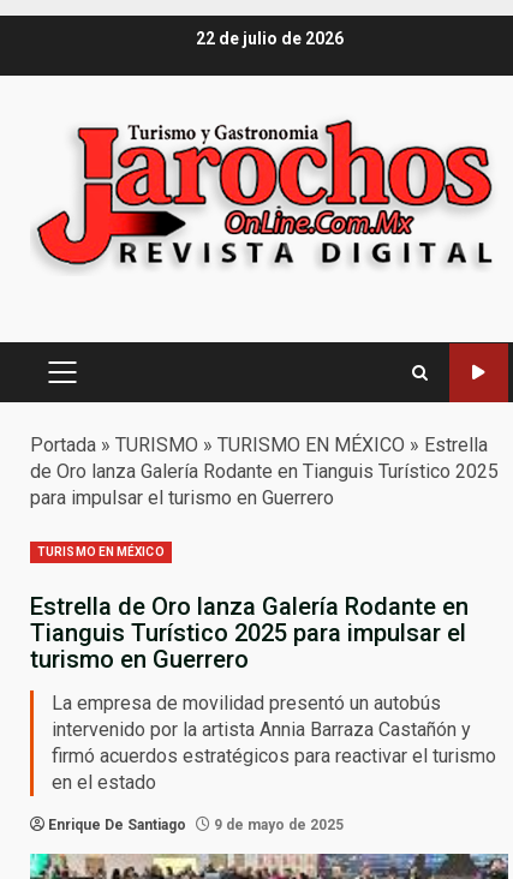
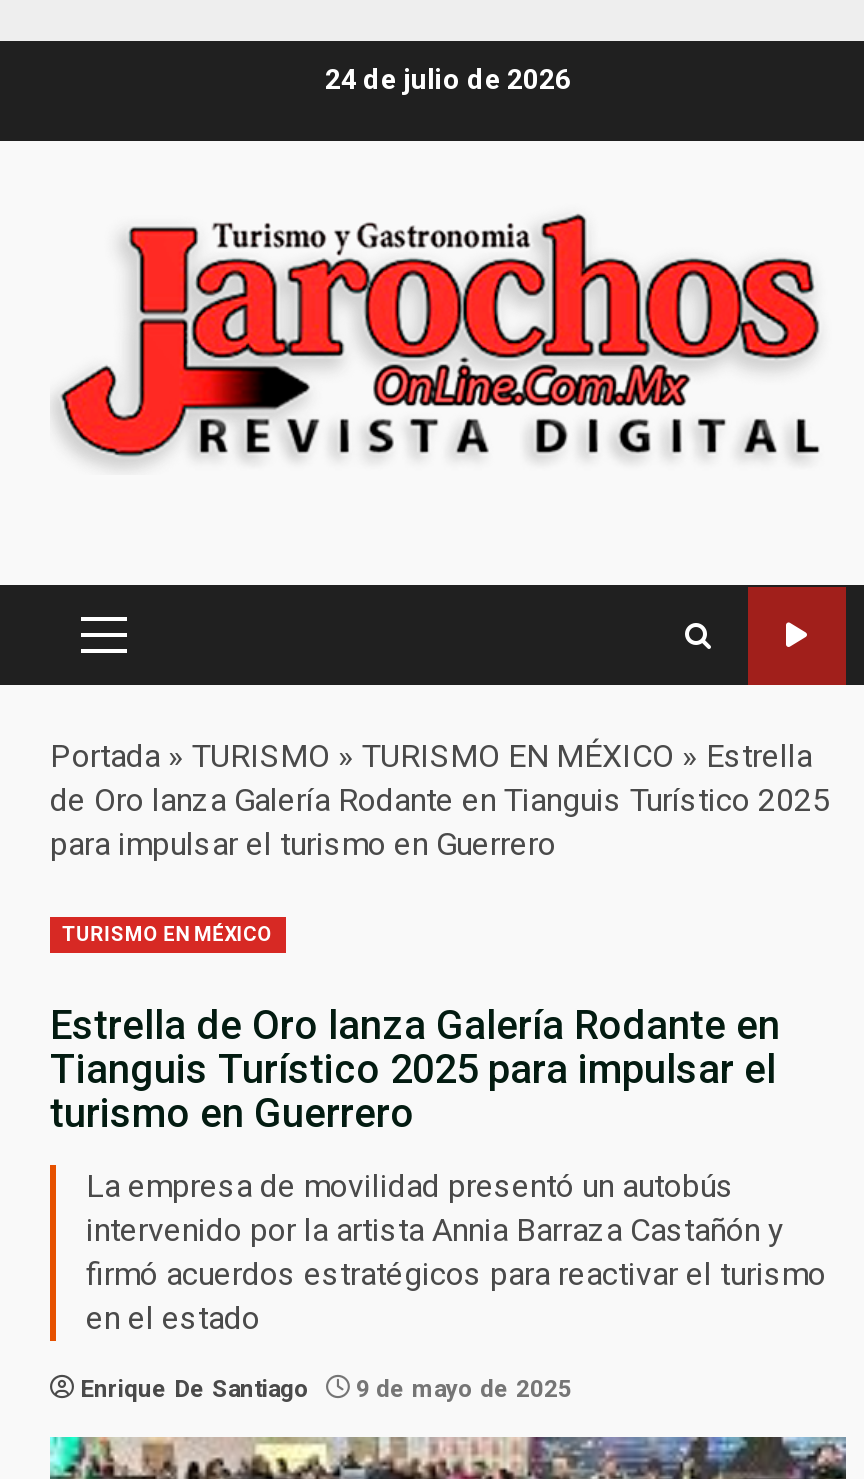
[195,28,343,47] 22 de julio de 2026 -> [325,62,571,94] 24 de julio de 2026

